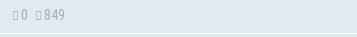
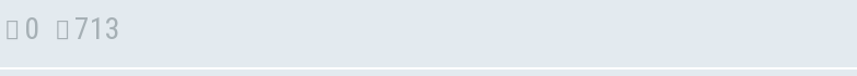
[21,7,65,23] 0 849 -> [24,11,120,46] 0 713

